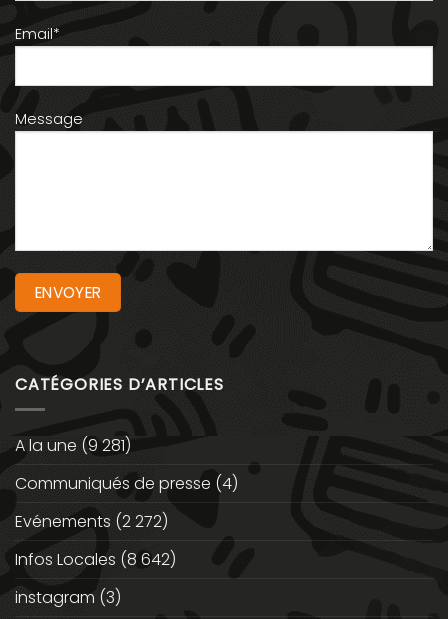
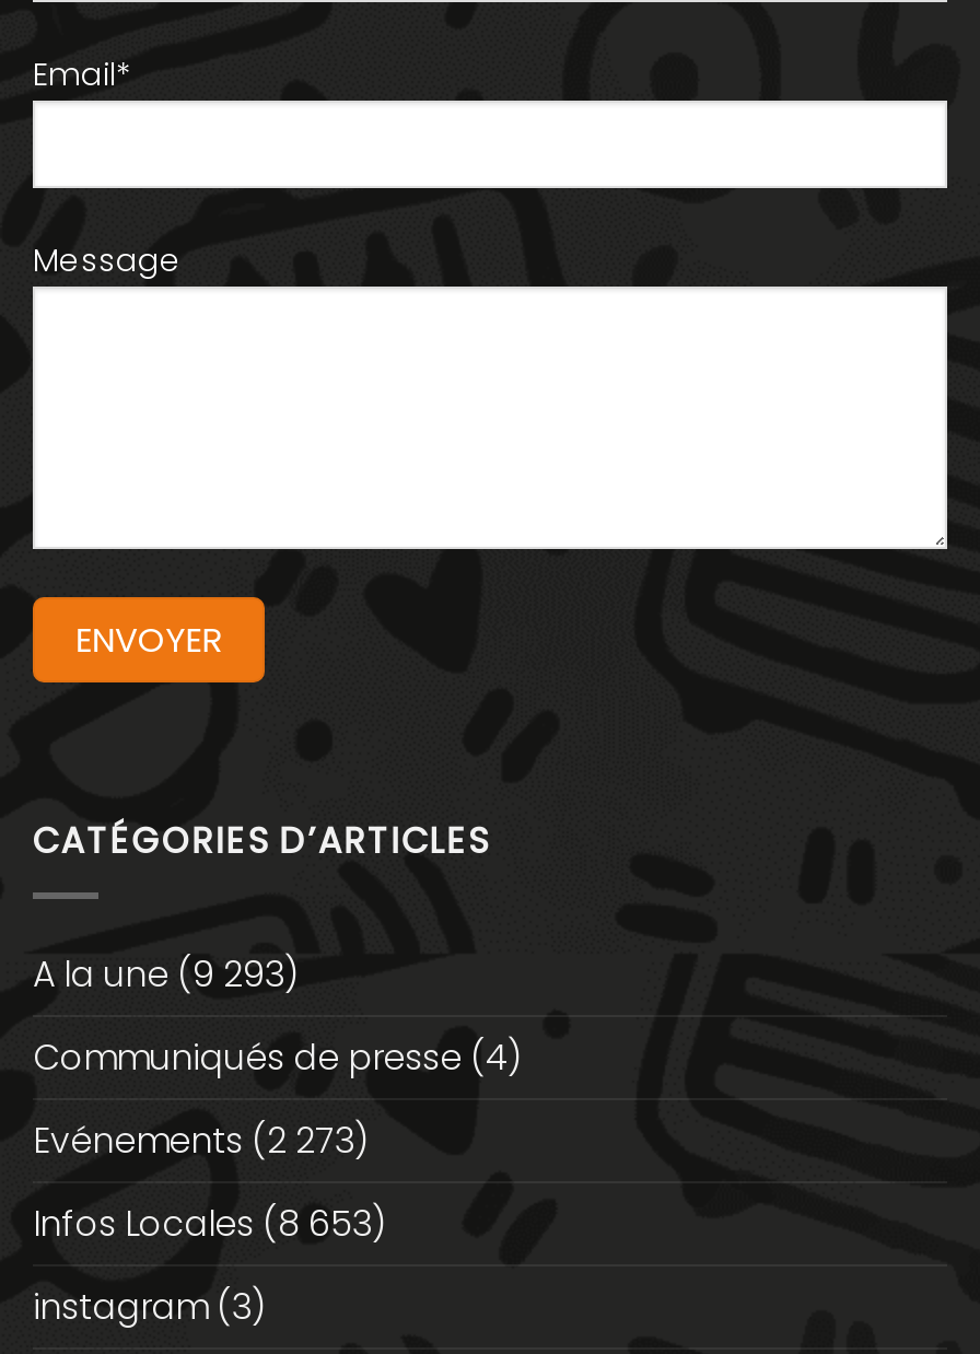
[15,434,131,457] A la une (9 281) -> [33,948,297,999] A la une (9 293)
[15,510,168,533] Evénements (2 272) -> [33,1115,367,1165] Evénements (2 273)
[15,548,176,571] Infos Locales (8 642) -> [33,1198,385,1248] Infos Locales (8 653)

